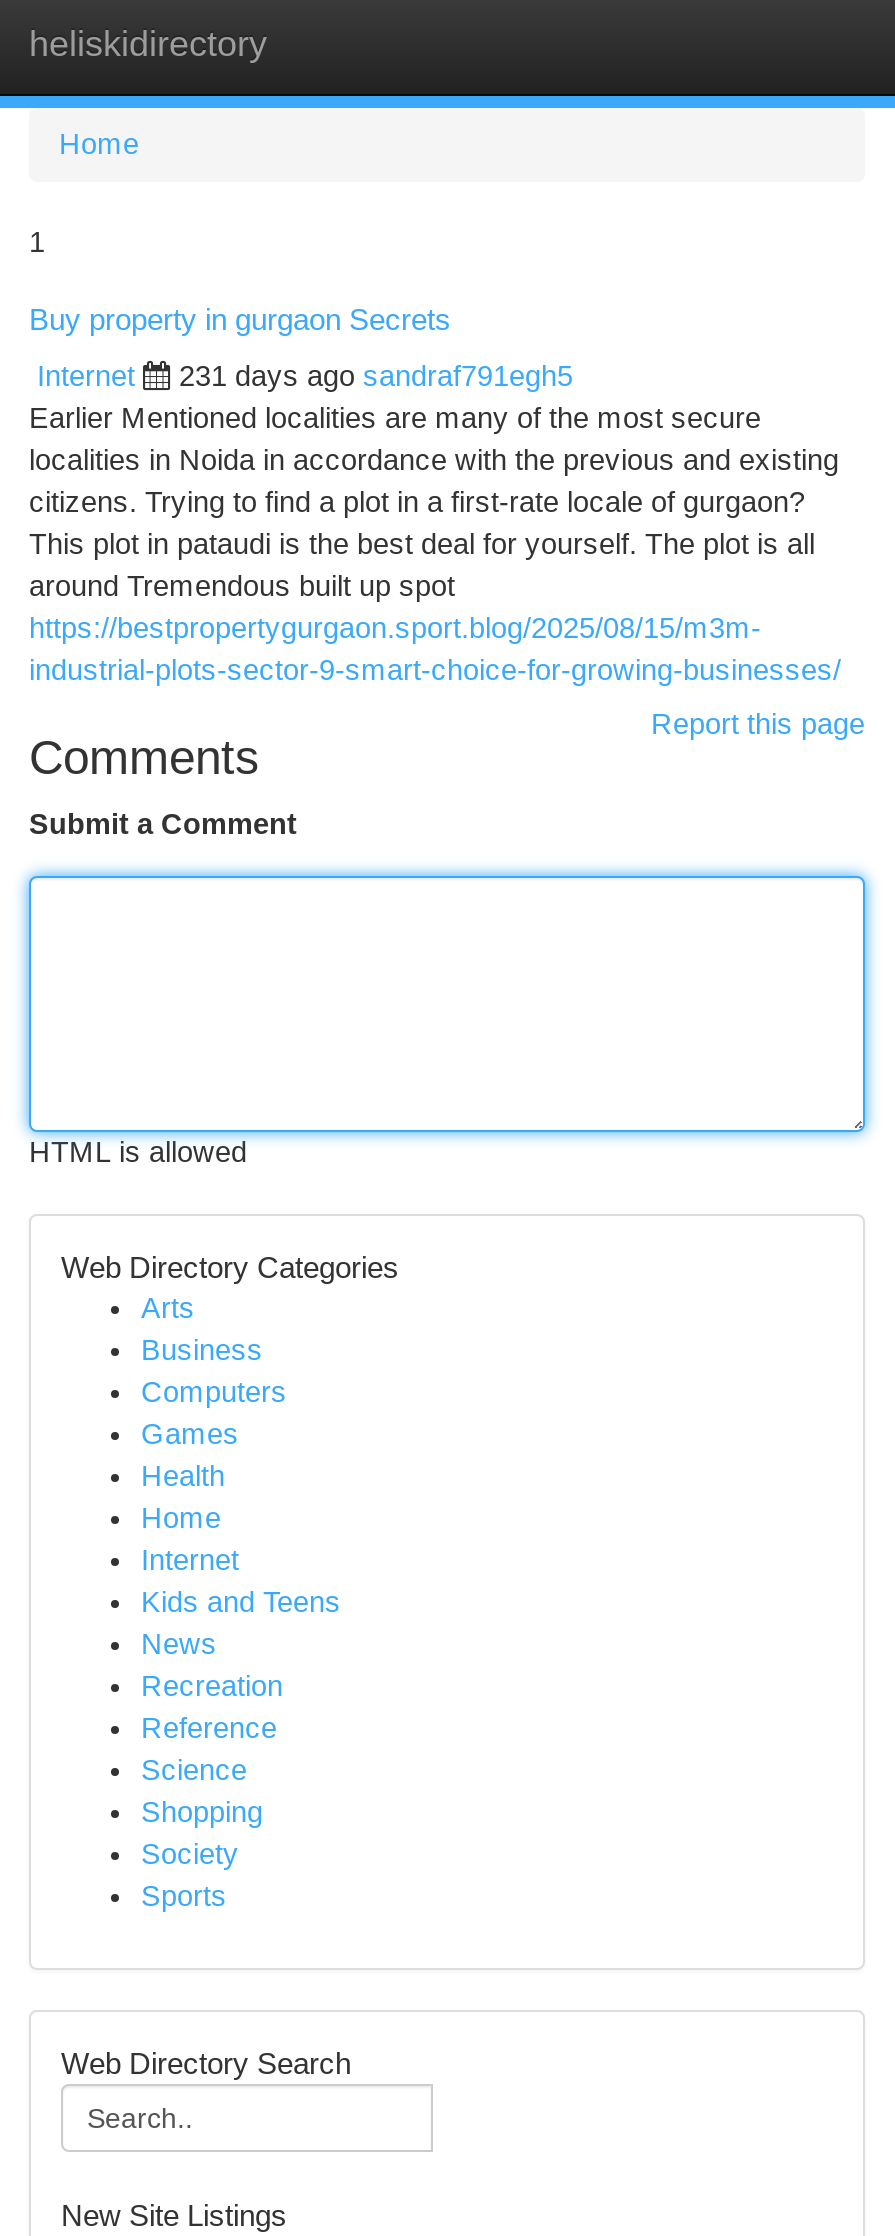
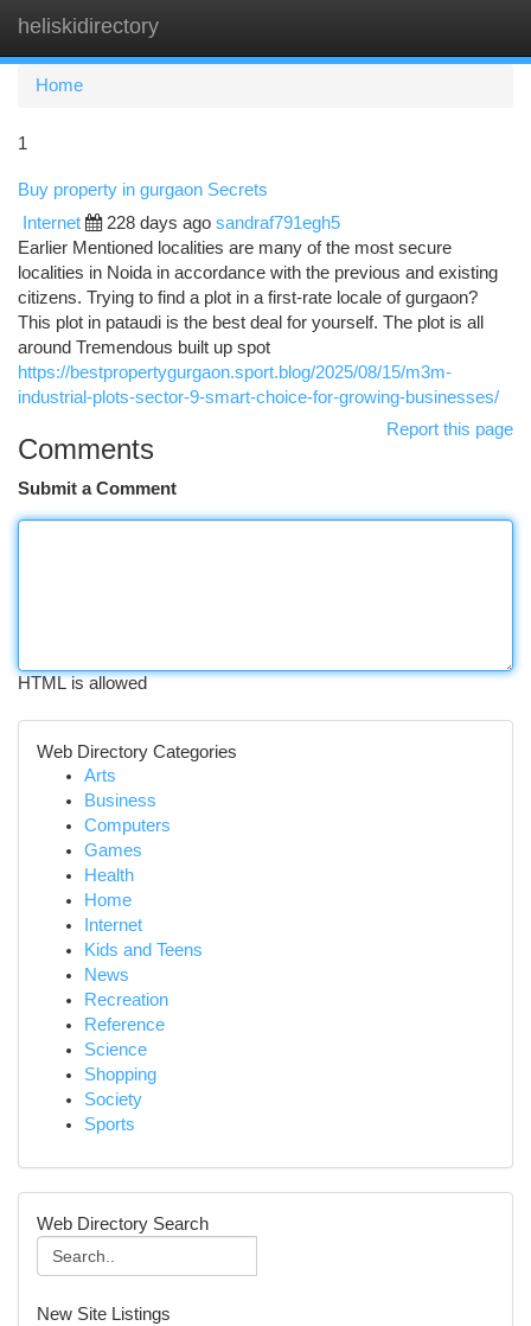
[179,360,573,392] 231 days ago sandraf791egh5 -> [107,213,340,232] 228 days ago sandraf791egh5

